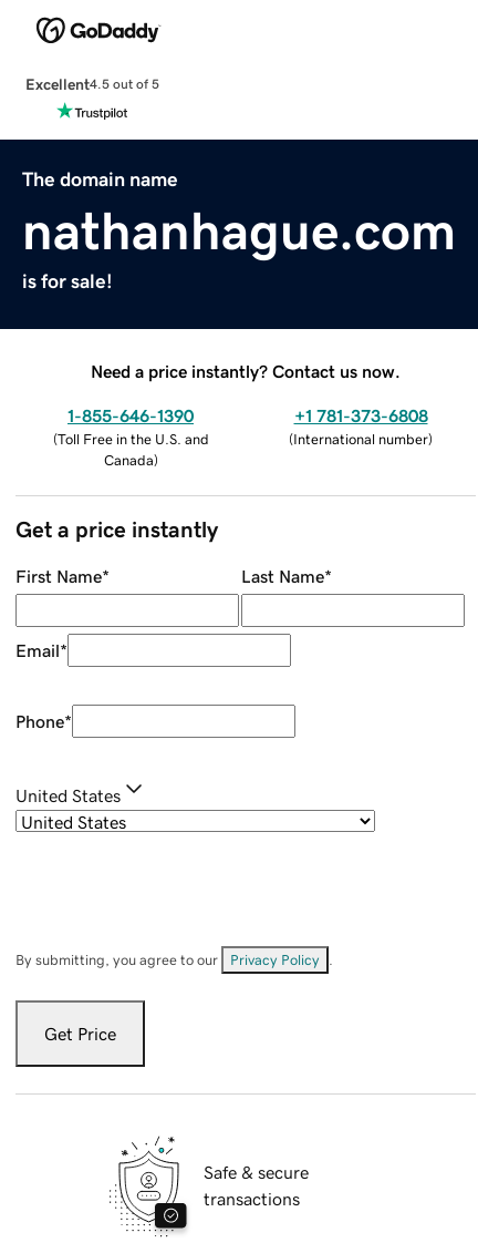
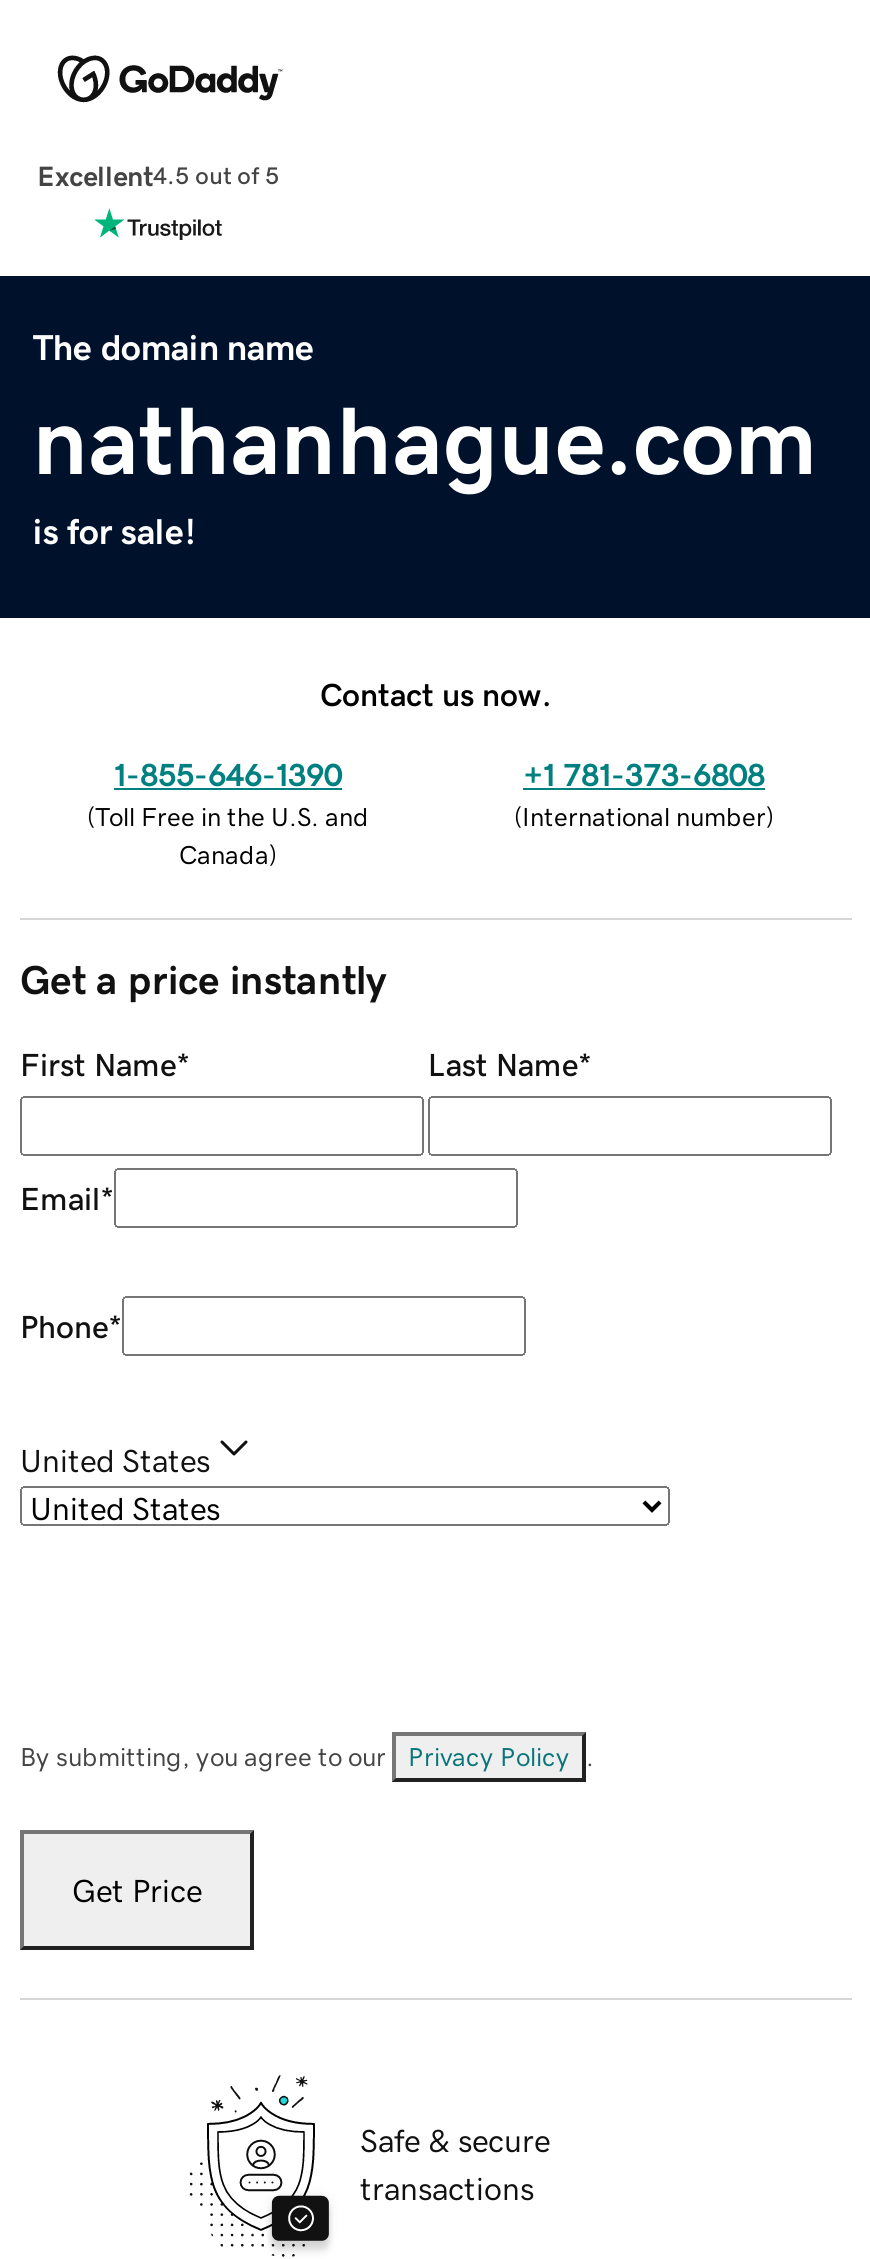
[91,362,401,380] Need a price instantly? Contact us now. -> [320,677,552,709] Contact us now.

